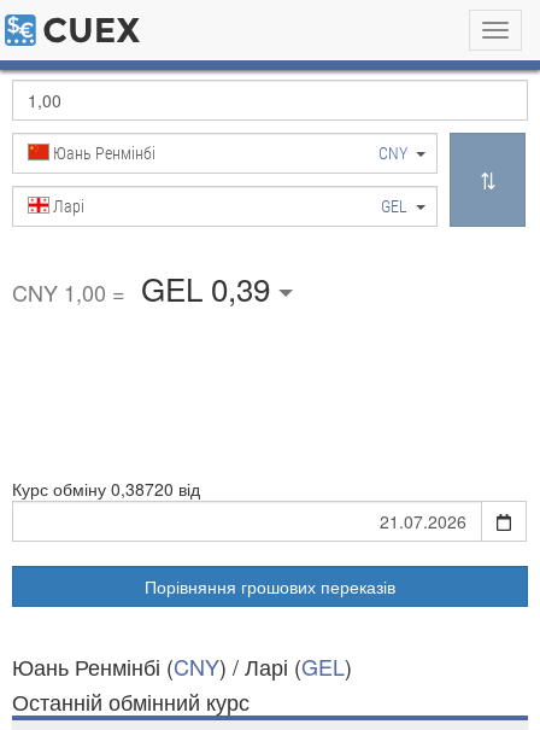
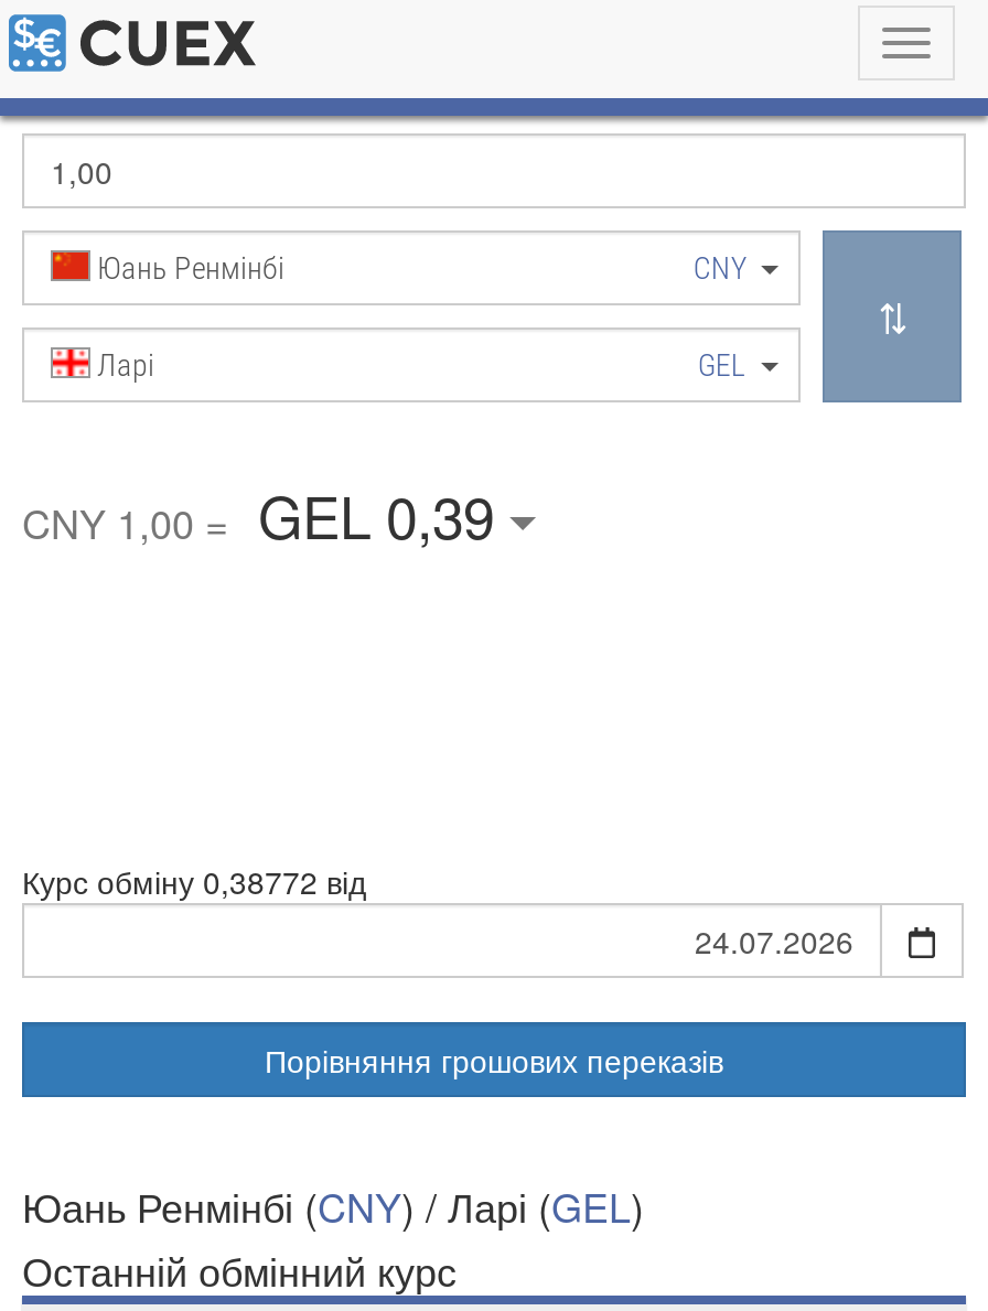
[12,477,200,501] Курс обміну 0,38720 від -> [22,859,366,903] Курс обміну 0,38772 від

